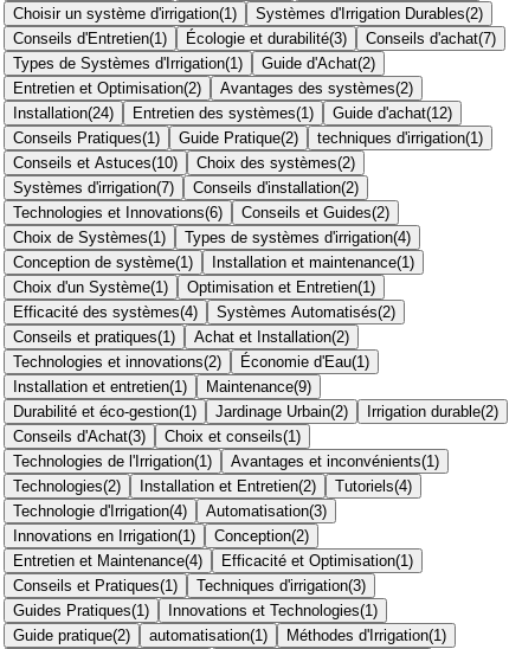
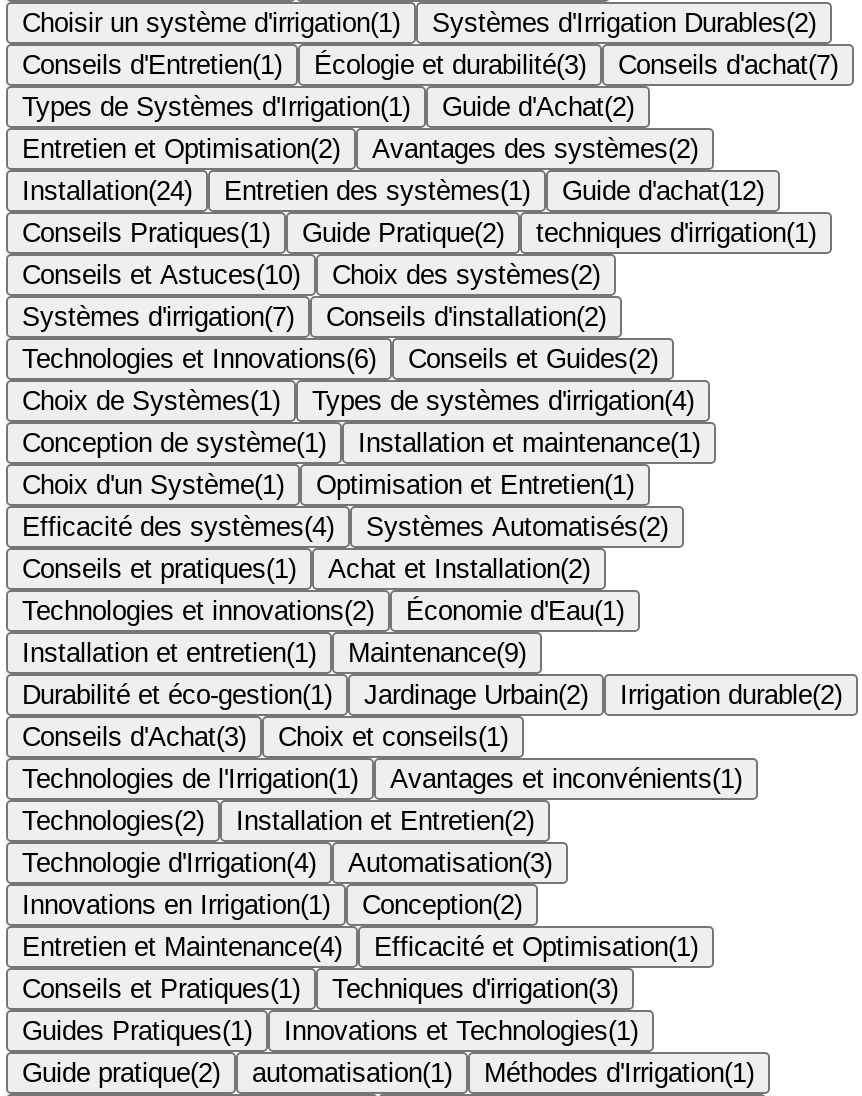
[335,477,412,495] Tutoriels(4) -> none

